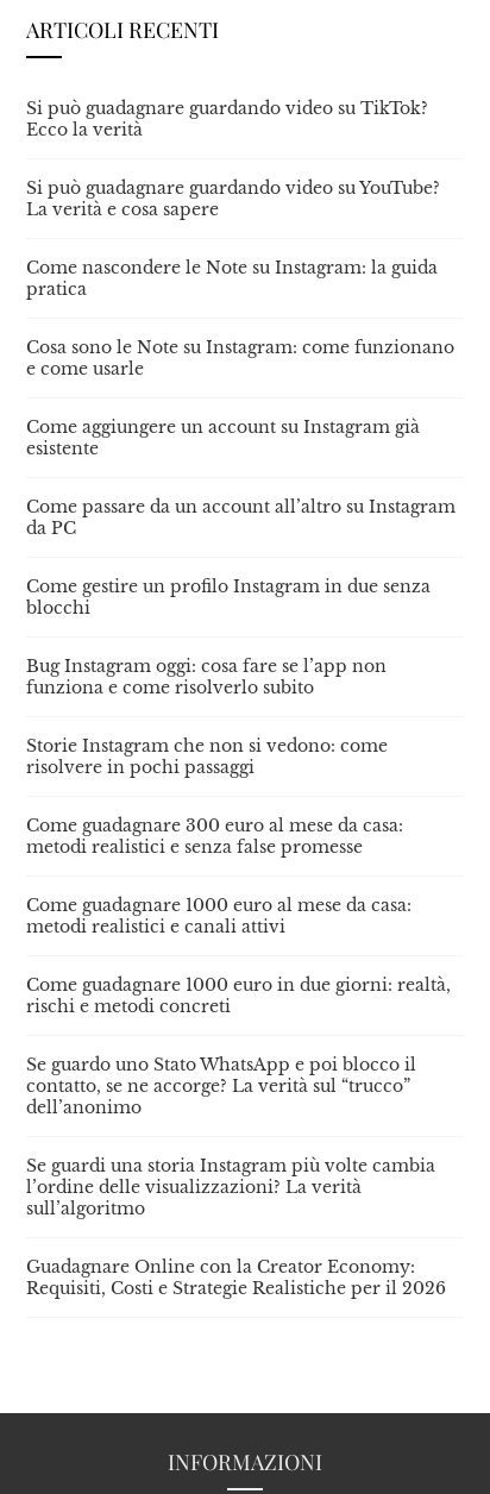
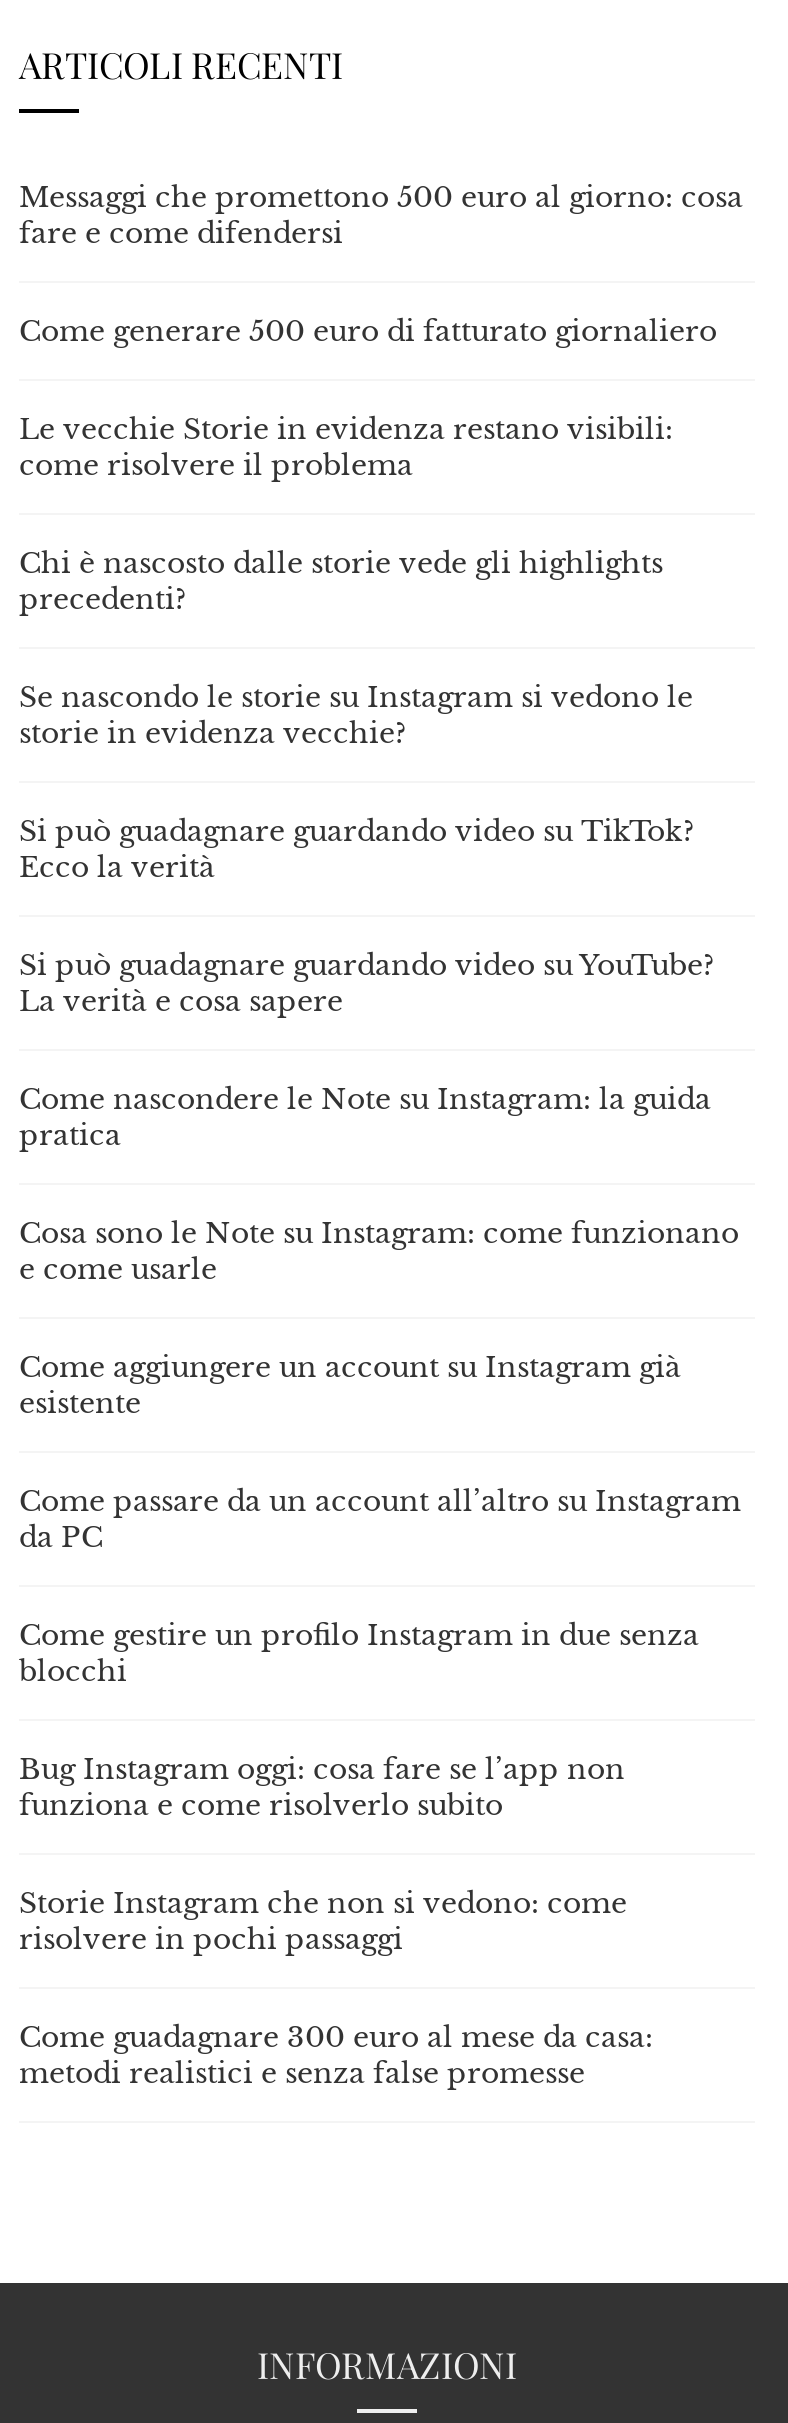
none -> [19,179,743,751] Messaggi che promettono 500 euro al giorno: cosa | fare e come difendersi | Come generare 500 euro di fatturato giornaliero | Le vecchie Storie in evidenza restano visibili: | come risolvere il problema | Chi è nascosto dalle storie vede gli highlights | precedenti? | Se nascondo le storie su Instagram si vedono le | storie in evidenza vecchie?
moved [26,97,456,857] -> [19,813,741,2091]: Si può guadagnare guardando video su TikTok? | Ecco la verità | Si può guadagnare guardando video su YouTube? | ... | Come guadagnare 300 euro al mese da casa: | metodi realistici e senza false promesse
[26,894,451,1299] Come guadagnare 1000 euro al mese da casa: | metodi realistici e canali attivi | Come guadagnare 1000 euro in due giorni: realtà, | rischi e metodi concreti | Se guardo uno Stato WhatsApp e poi blocco il | contatto, se ne accorge? La verità sul “trucco” | dell’anonimo | Se guardi una storia Instagram più volte cambia | l’ordine delle visualizzazioni? La verità | sull’algoritmo | Guadagnare Online con la Creator Economy: | Requisiti, Costi e Strategie Realistiche per il 2026 -> none

